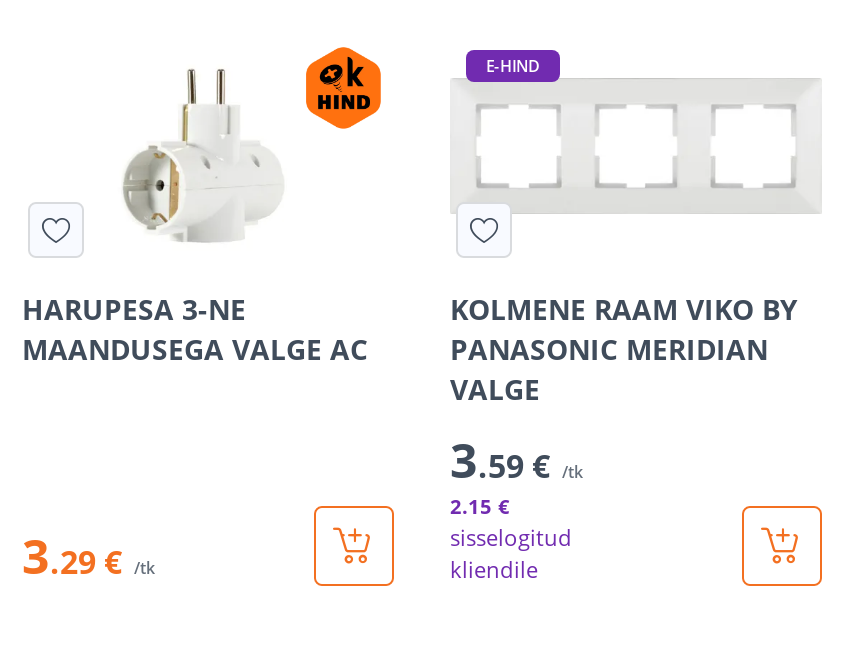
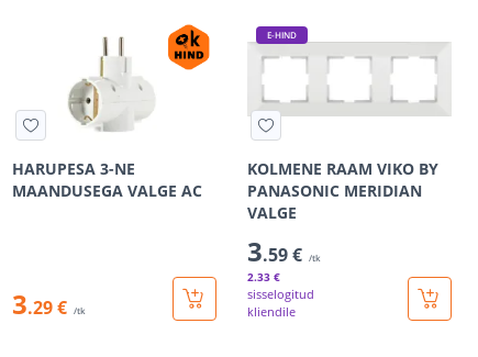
[450,492,510,520] 2.15 € -> [247,269,280,285] 2.33 €

